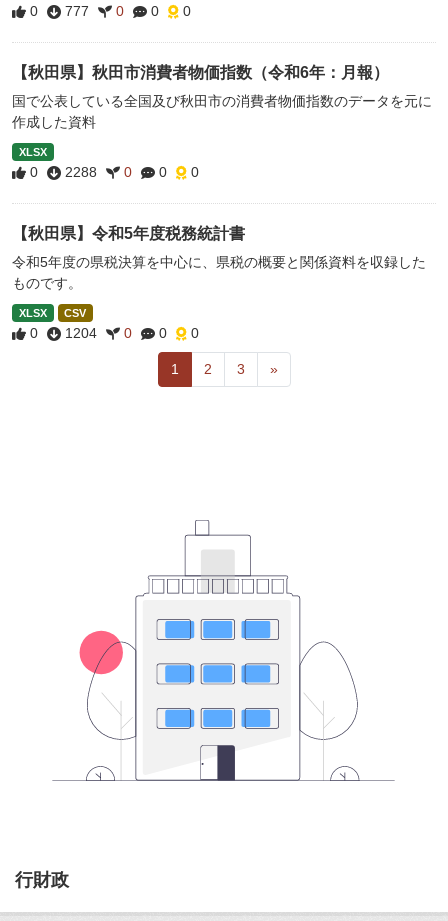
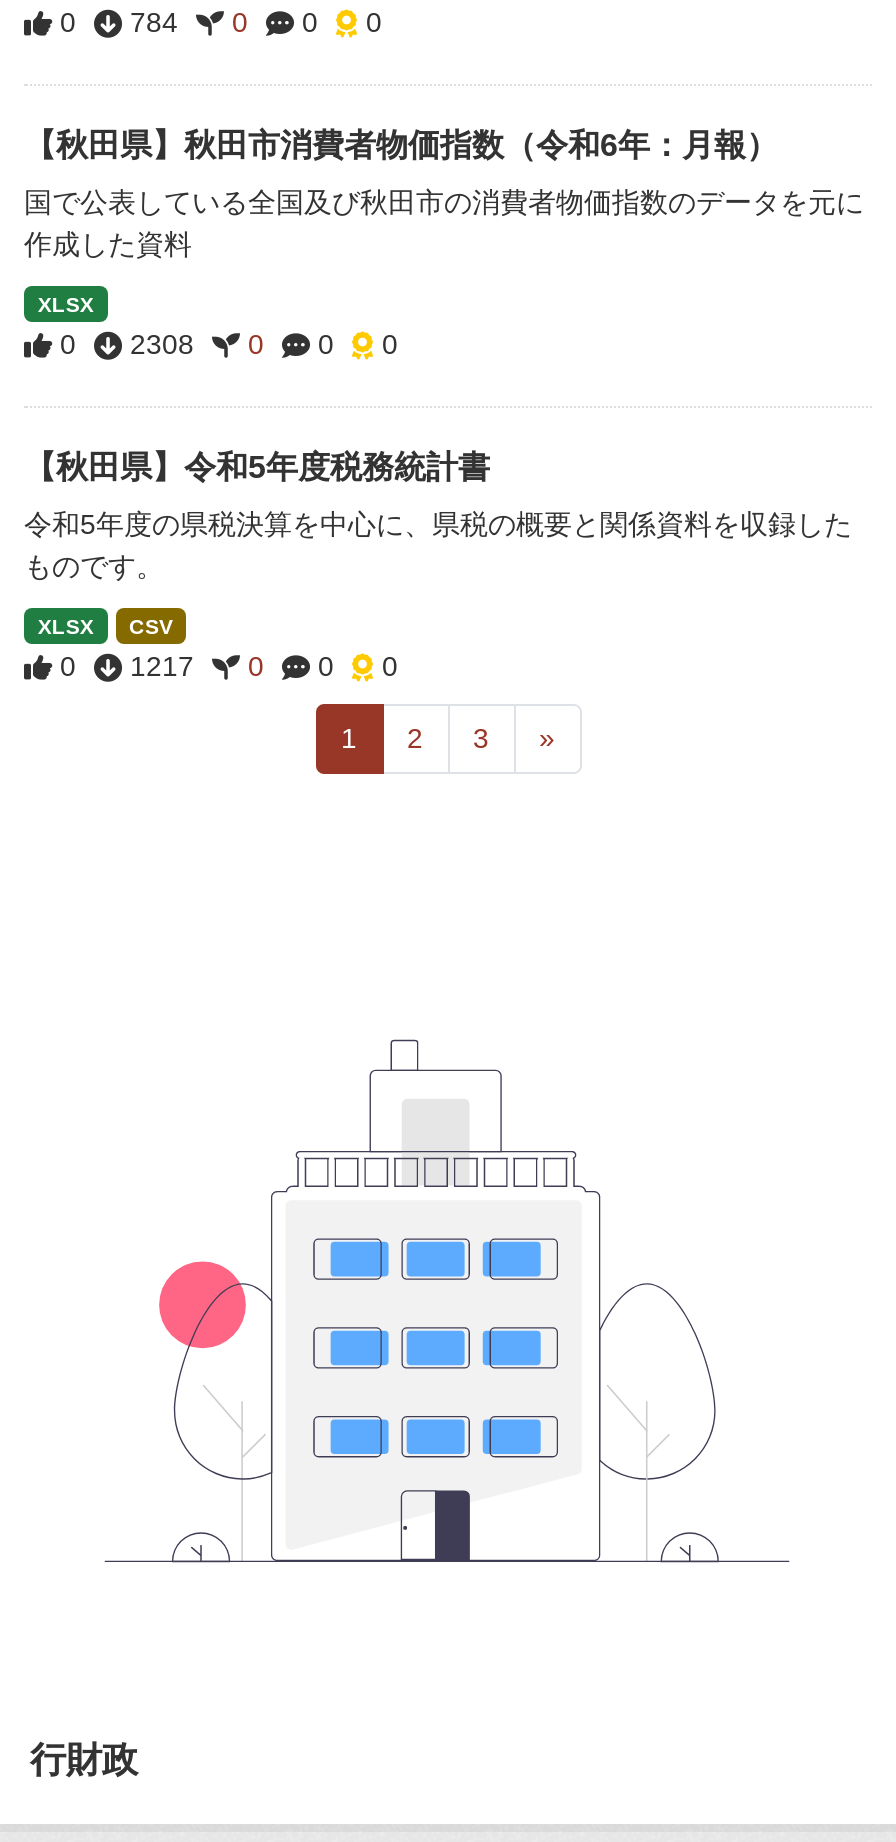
[26,3,191,19] 0 777 0 0 0 -> [52,6,382,38] 0 784 0 0 0
[26,164,199,180] 0 2288 0 0 0 -> [52,328,398,360] 0 2308 0 0 0
[26,325,199,341] 0 1204 0 0 0 -> [52,650,398,682] 0 1217 0 0 0

